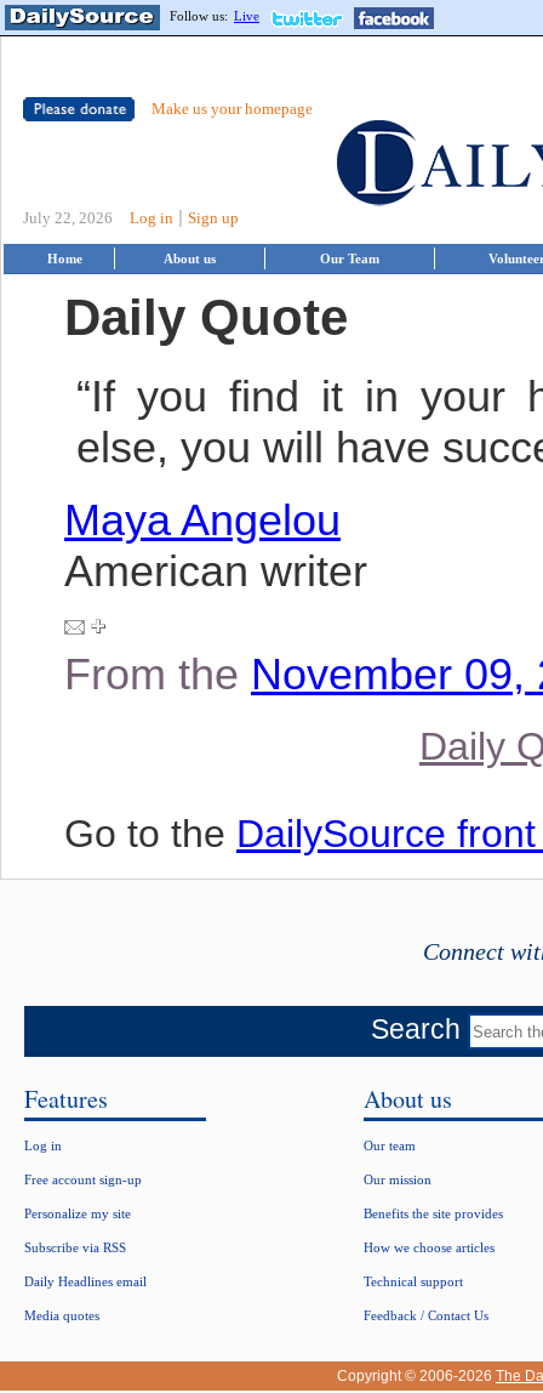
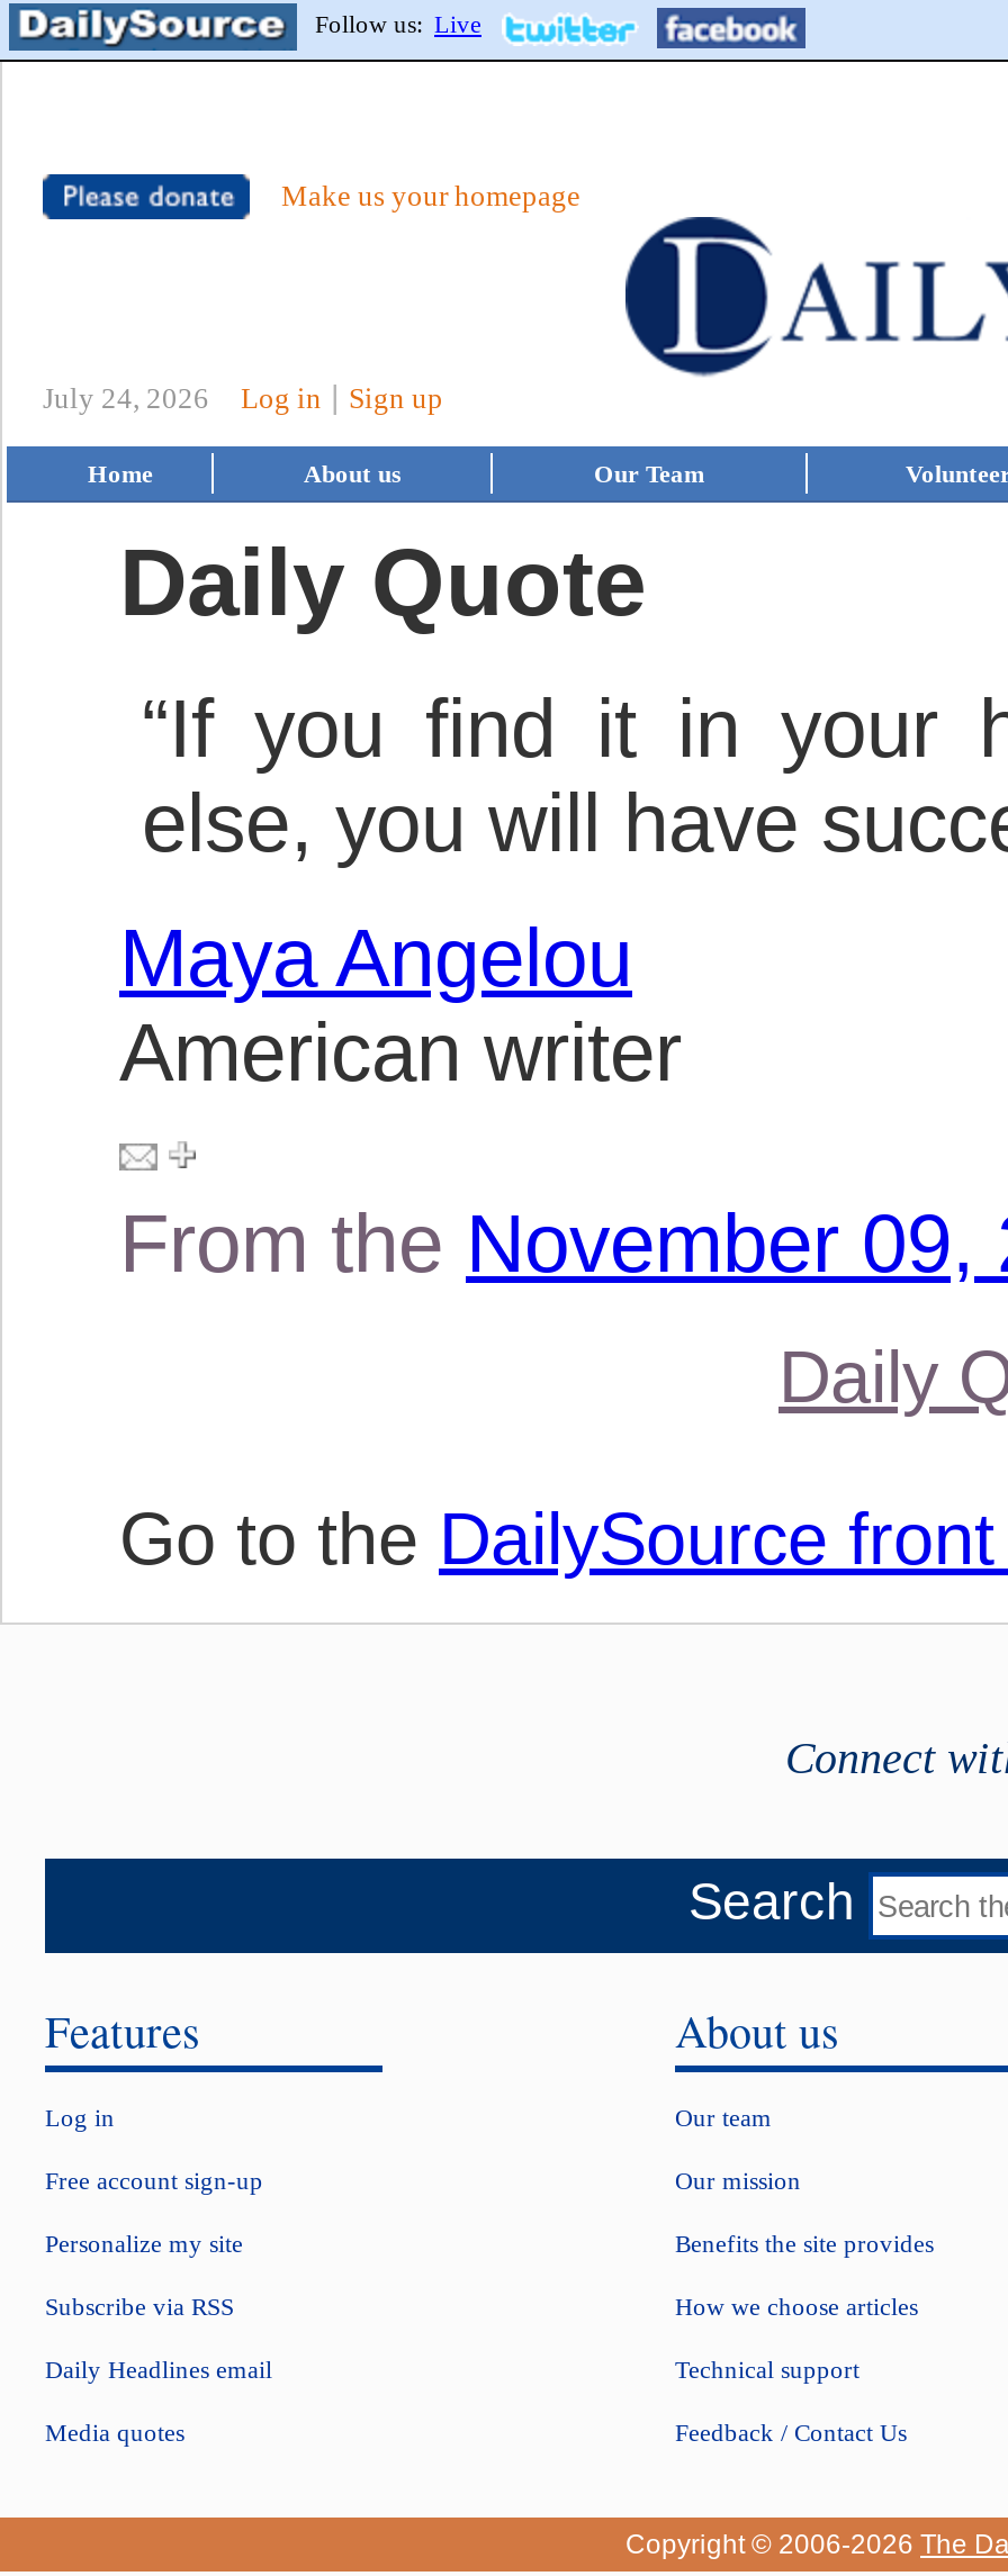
[23,209,113,227] July 22, 2026 -> [43,381,209,415] July 24, 2026

